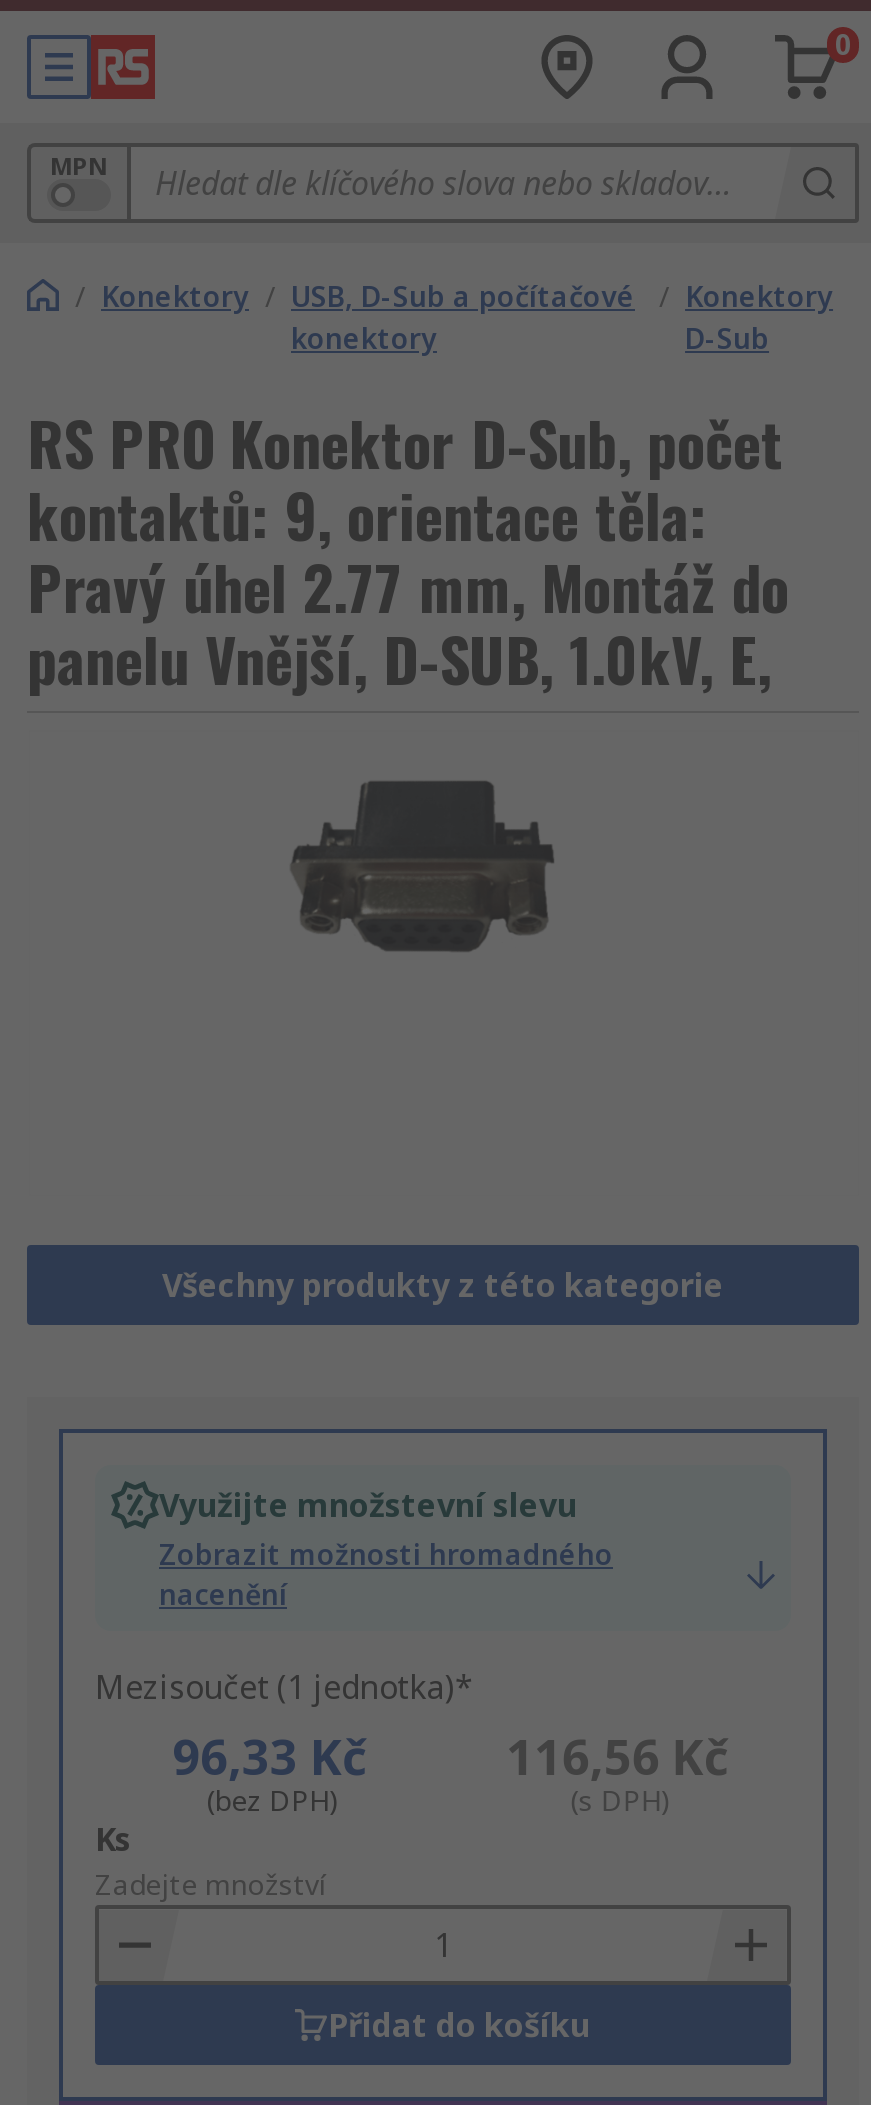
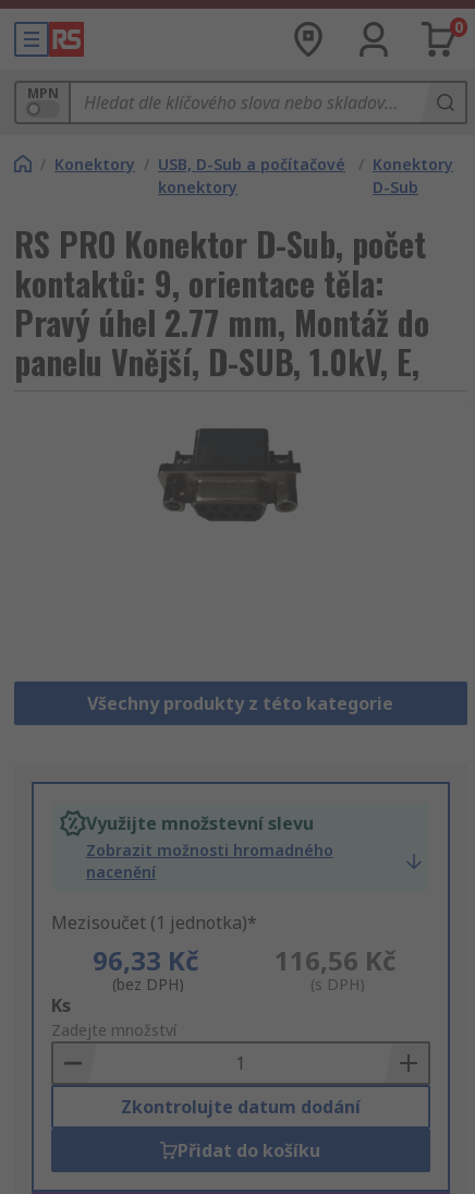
none -> [121,1095,360,1119] Zkontrolujte datum dodání

